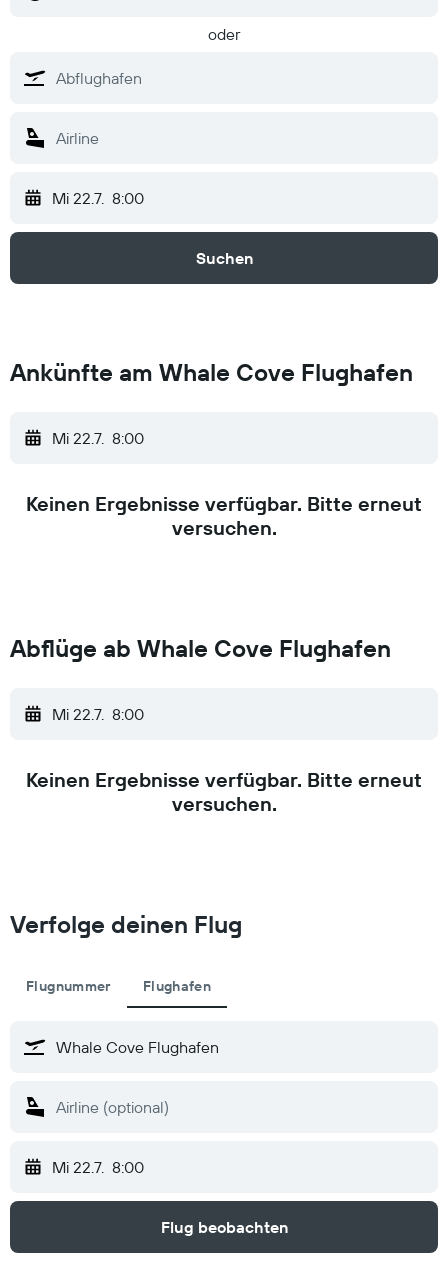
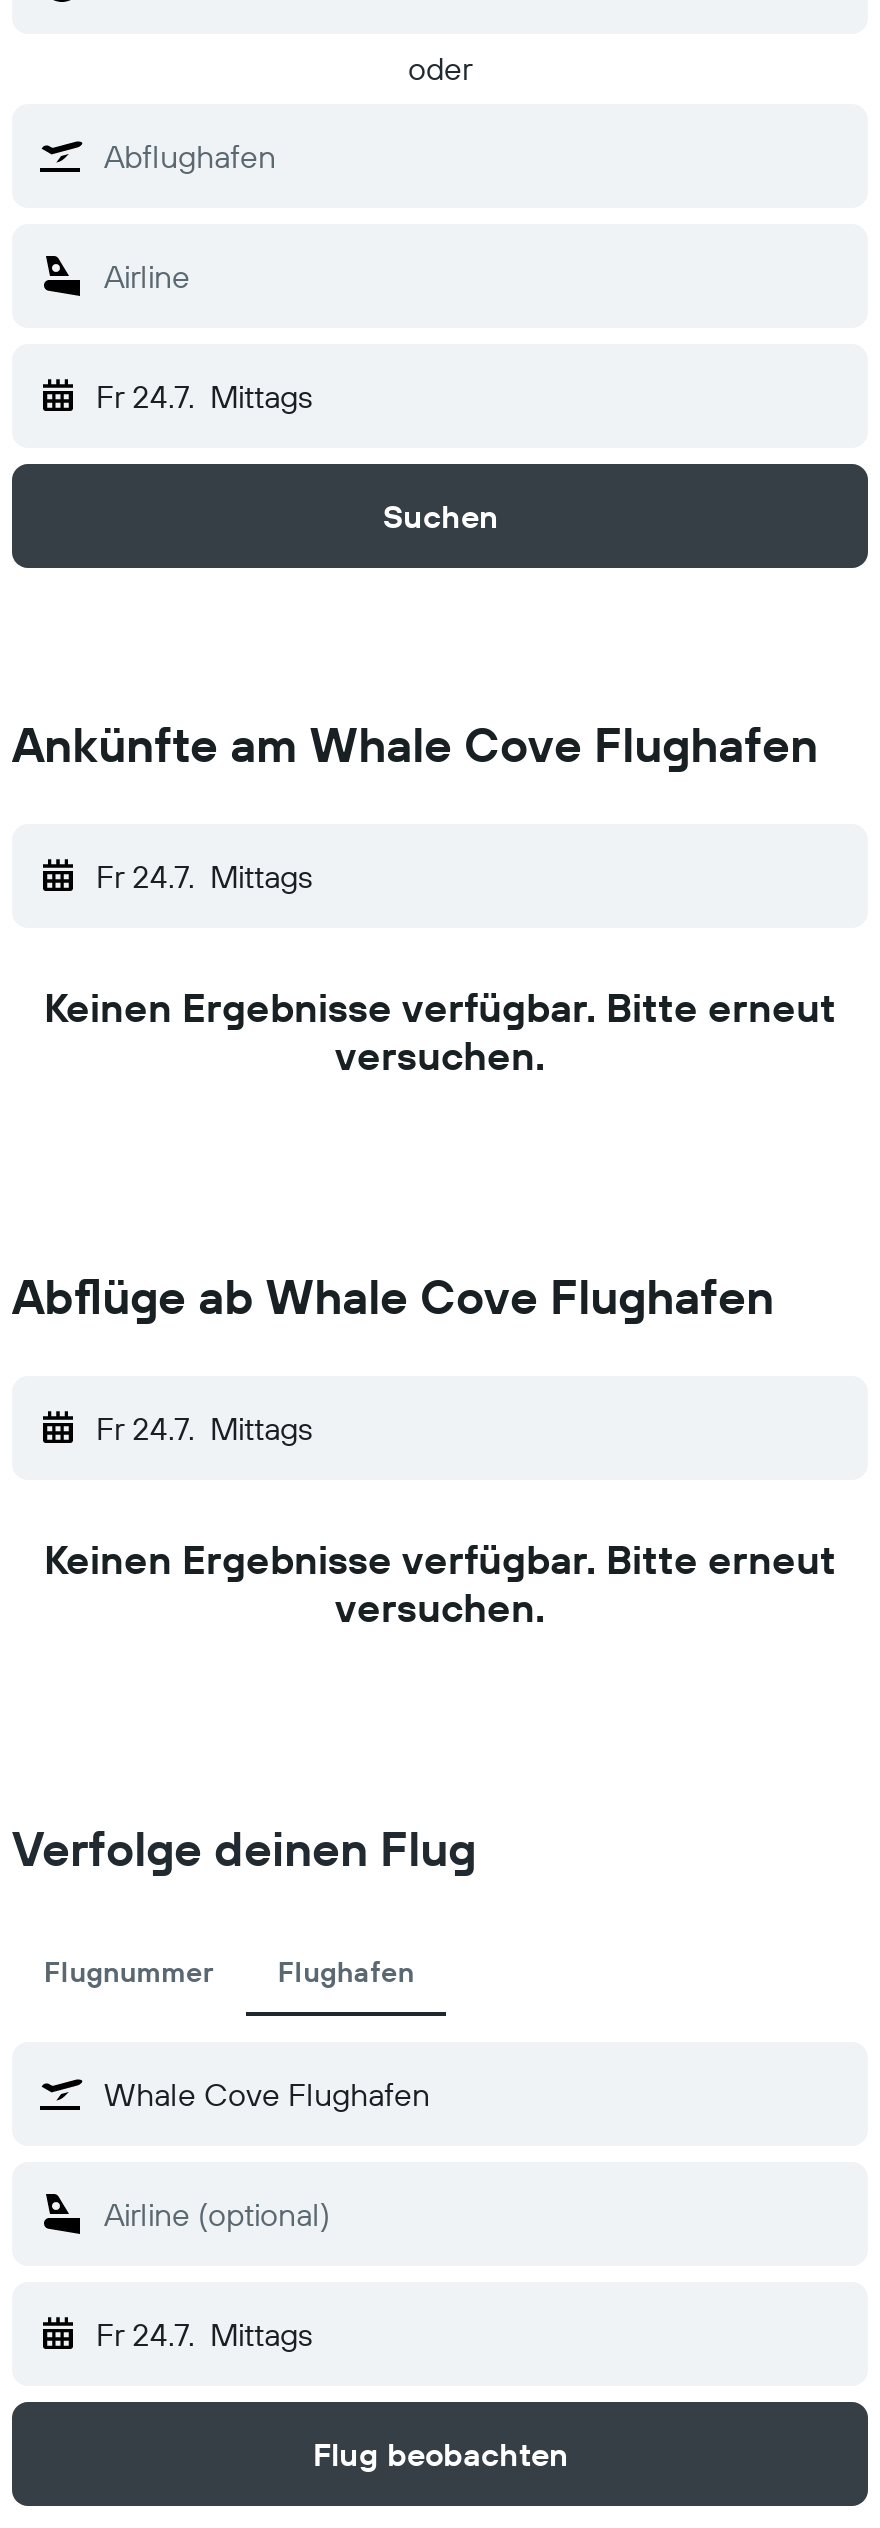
[52,188,144,208] Mi 22.7. 8:00 -> [96,376,312,416] Fr 24.7. Mittags
[52,428,144,448] Mi 22.7. 8:00 -> [96,856,312,896] Fr 24.7. Mittags
[52,704,144,724] Mi 22.7. 8:00 -> [96,1408,312,1448] Fr 24.7. Mittags
[52,1157,144,1177] Mi 22.7. 8:00 -> [96,2314,312,2354] Fr 24.7. Mittags

